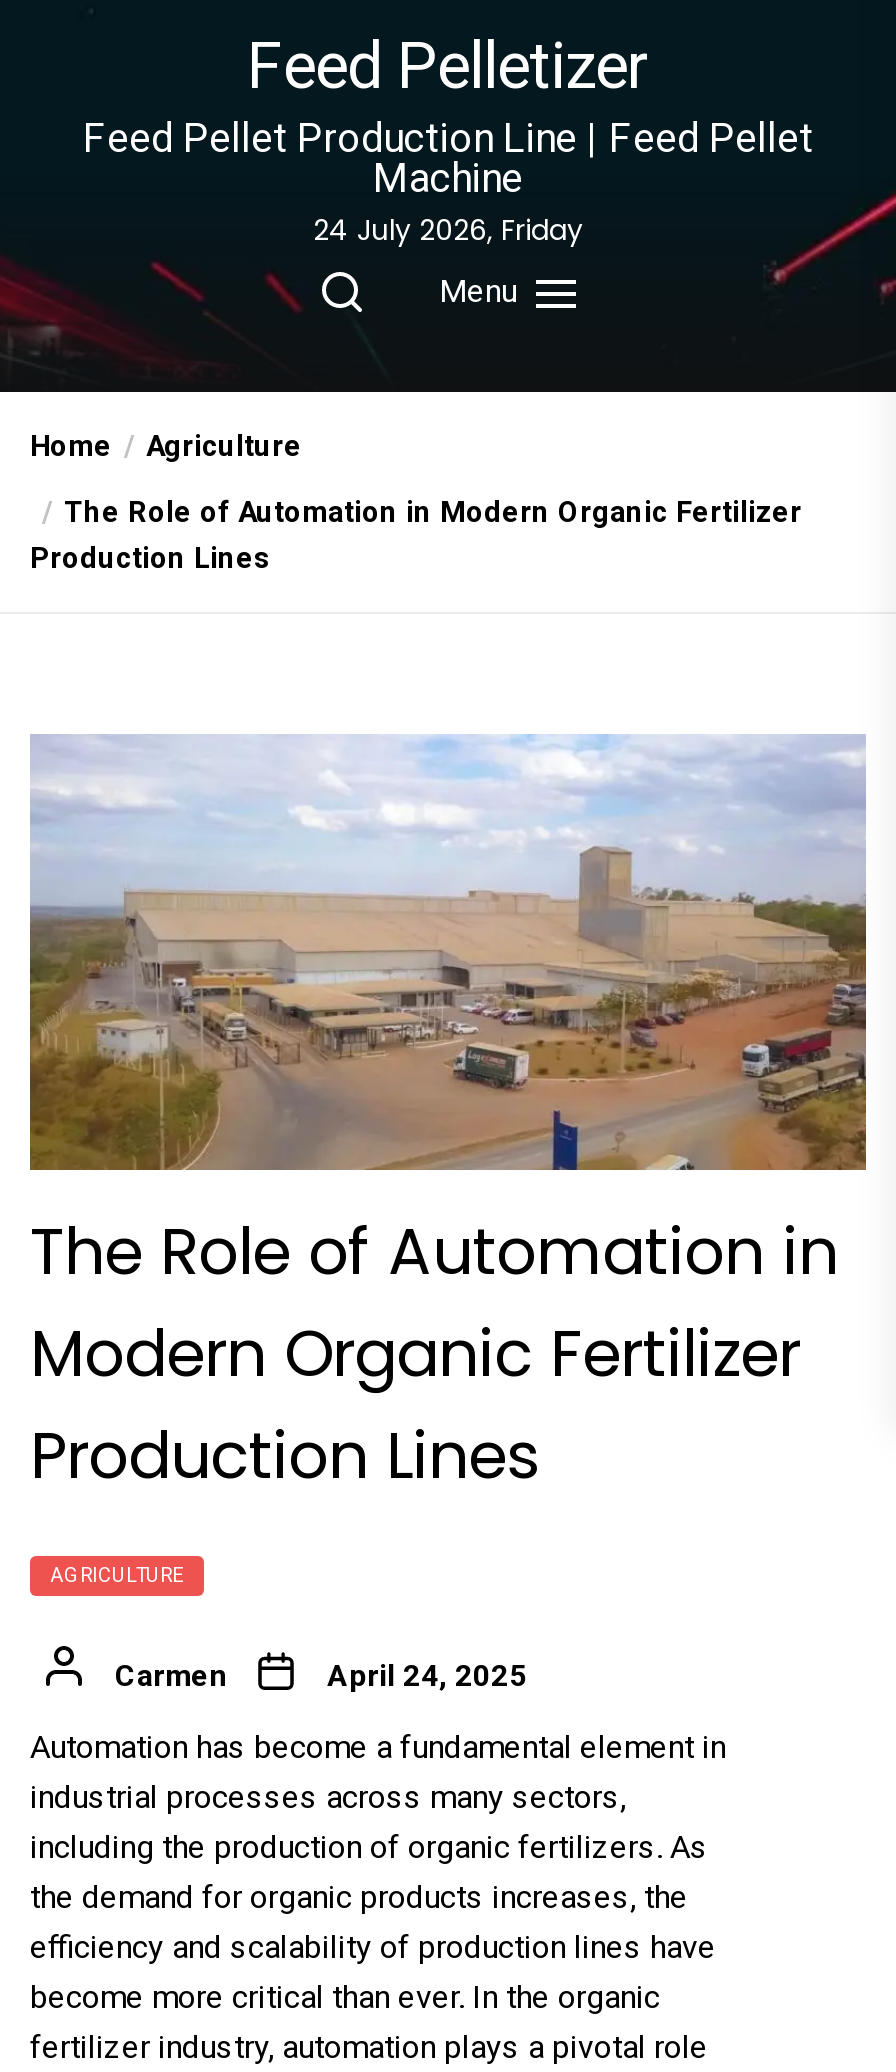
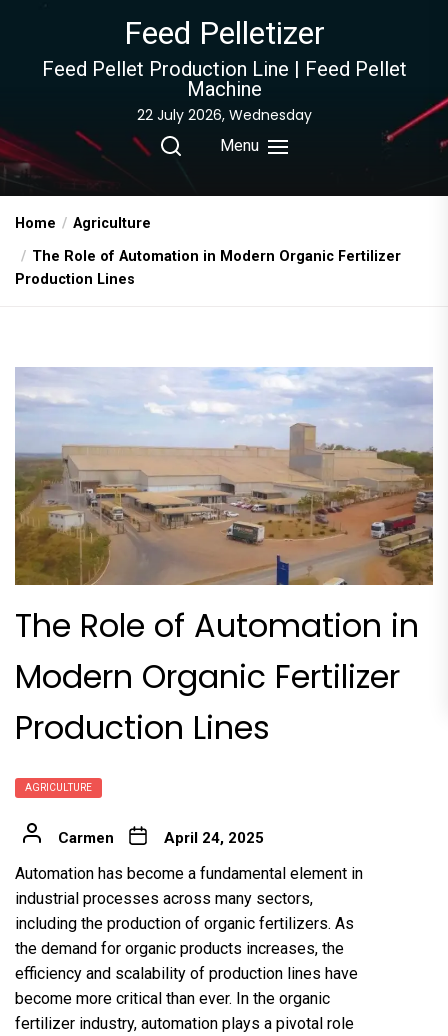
[313,210,583,250] 24 July 2026, Friday -> [136,105,311,125] 22 July 2026, Wednesday

